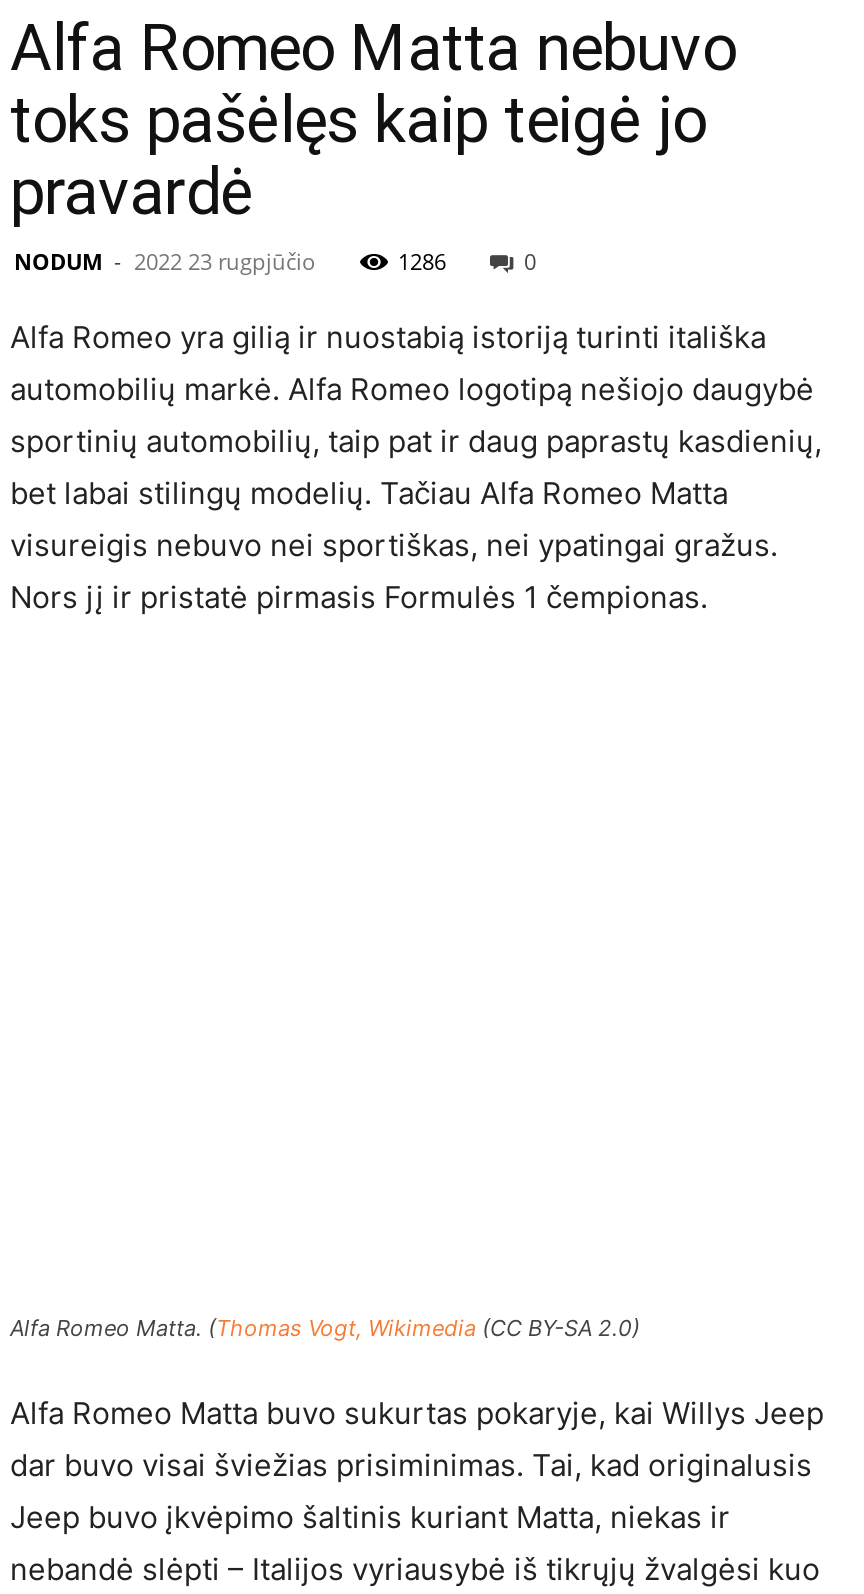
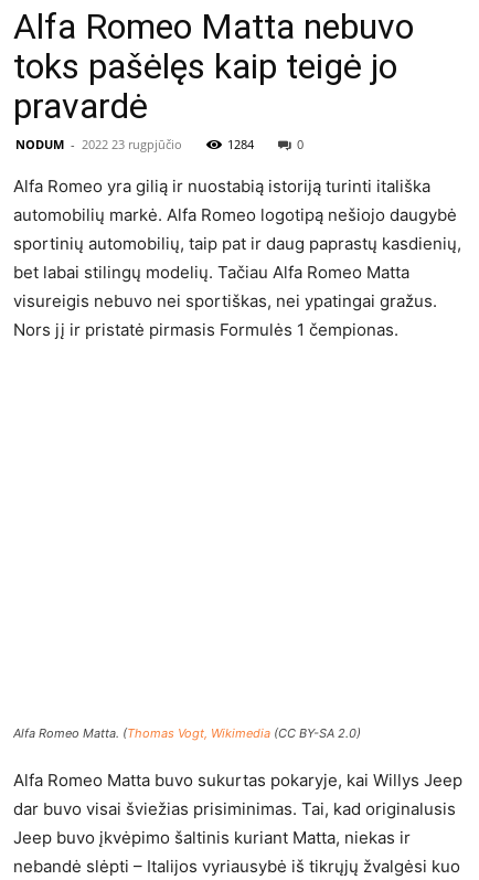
[398,246,446,276] 1286 -> [227,136,254,152] 1284

